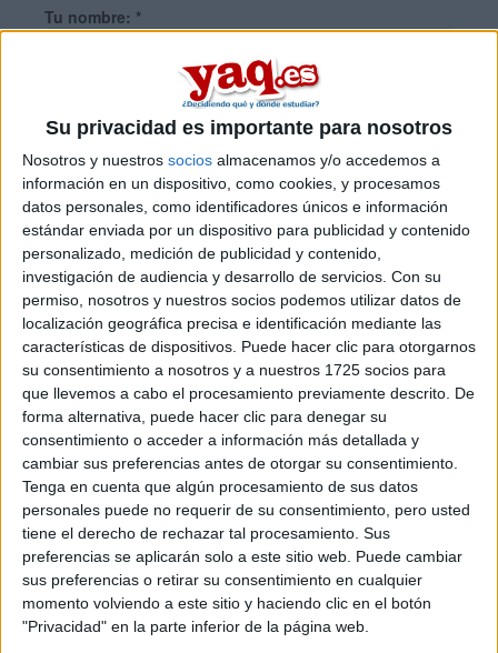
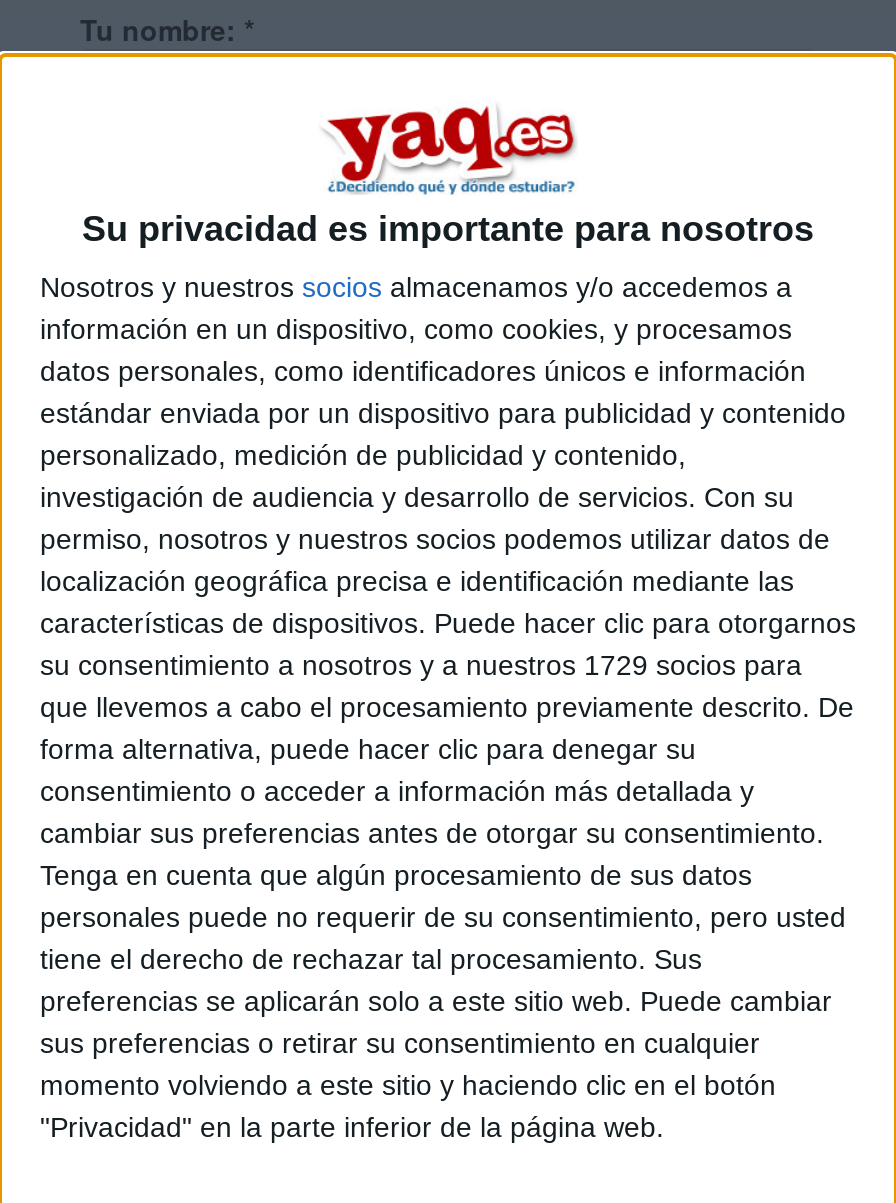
[22,361,446,379] su consentimiento a nosotros y a nuestros 1725 socios para -> [40,650,802,682] su consentimiento a nosotros y a nuestros 1729 socios para

